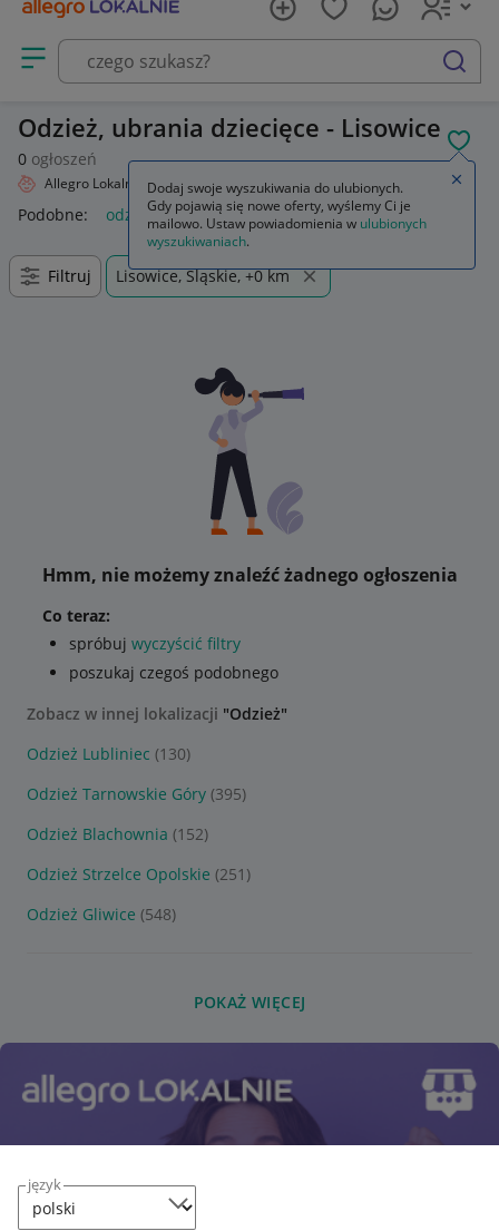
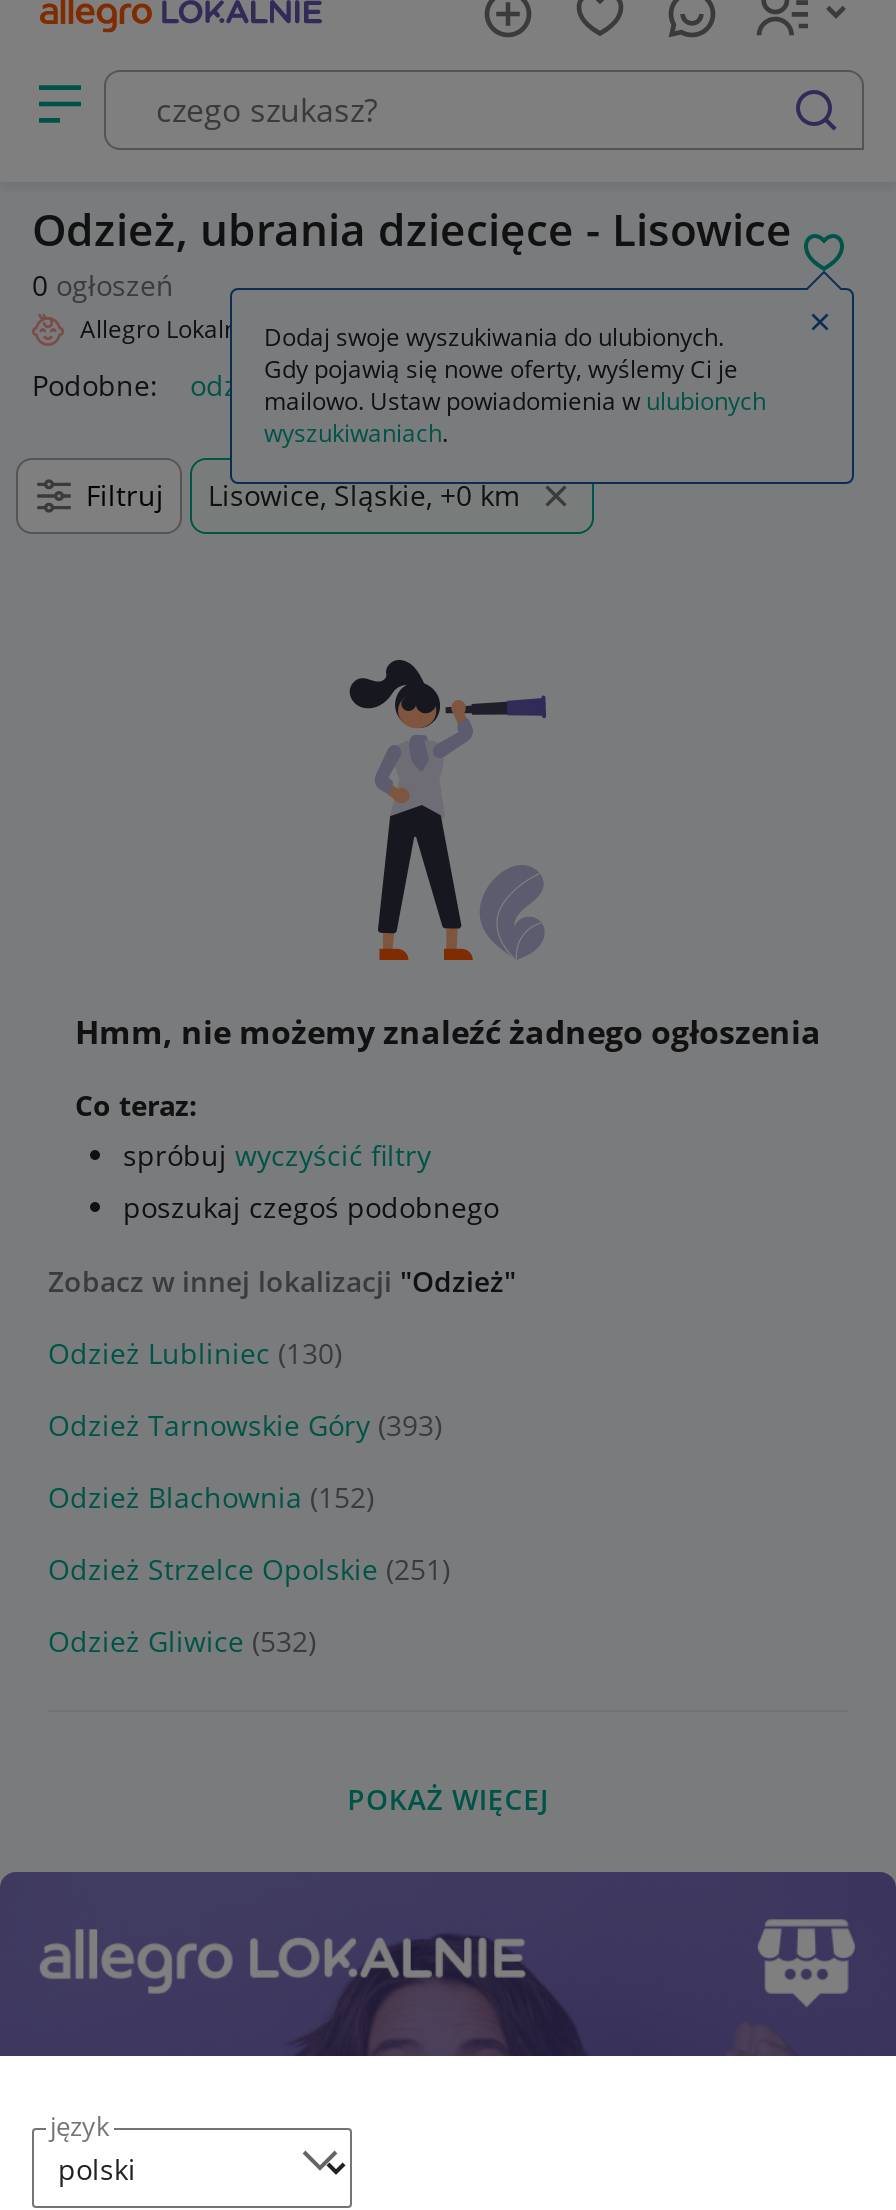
[27,783,246,804] Odzież Tarnowskie Góry (395) -> [48,1406,442,1444] Odzież Tarnowskie Góry (393)
[27,903,176,925] Odzież Gliwice (548) -> [48,1622,316,1660] Odzież Gliwice (532)

